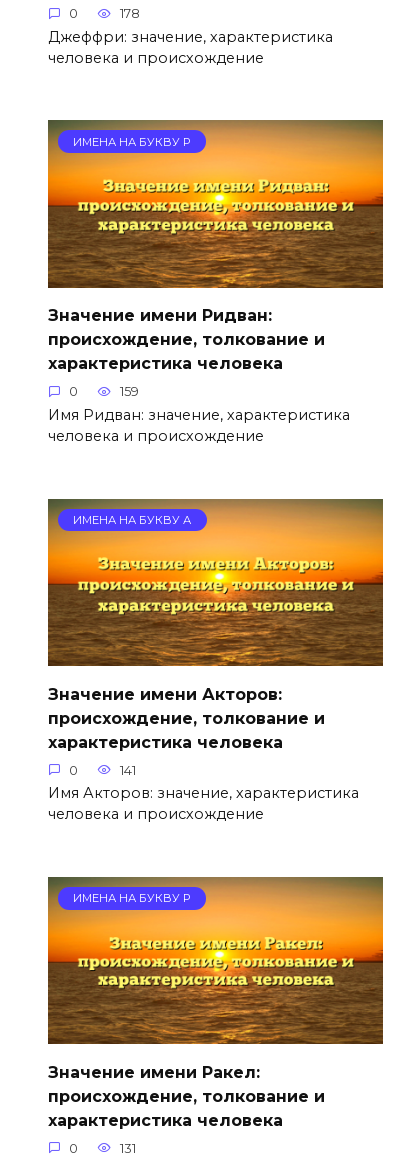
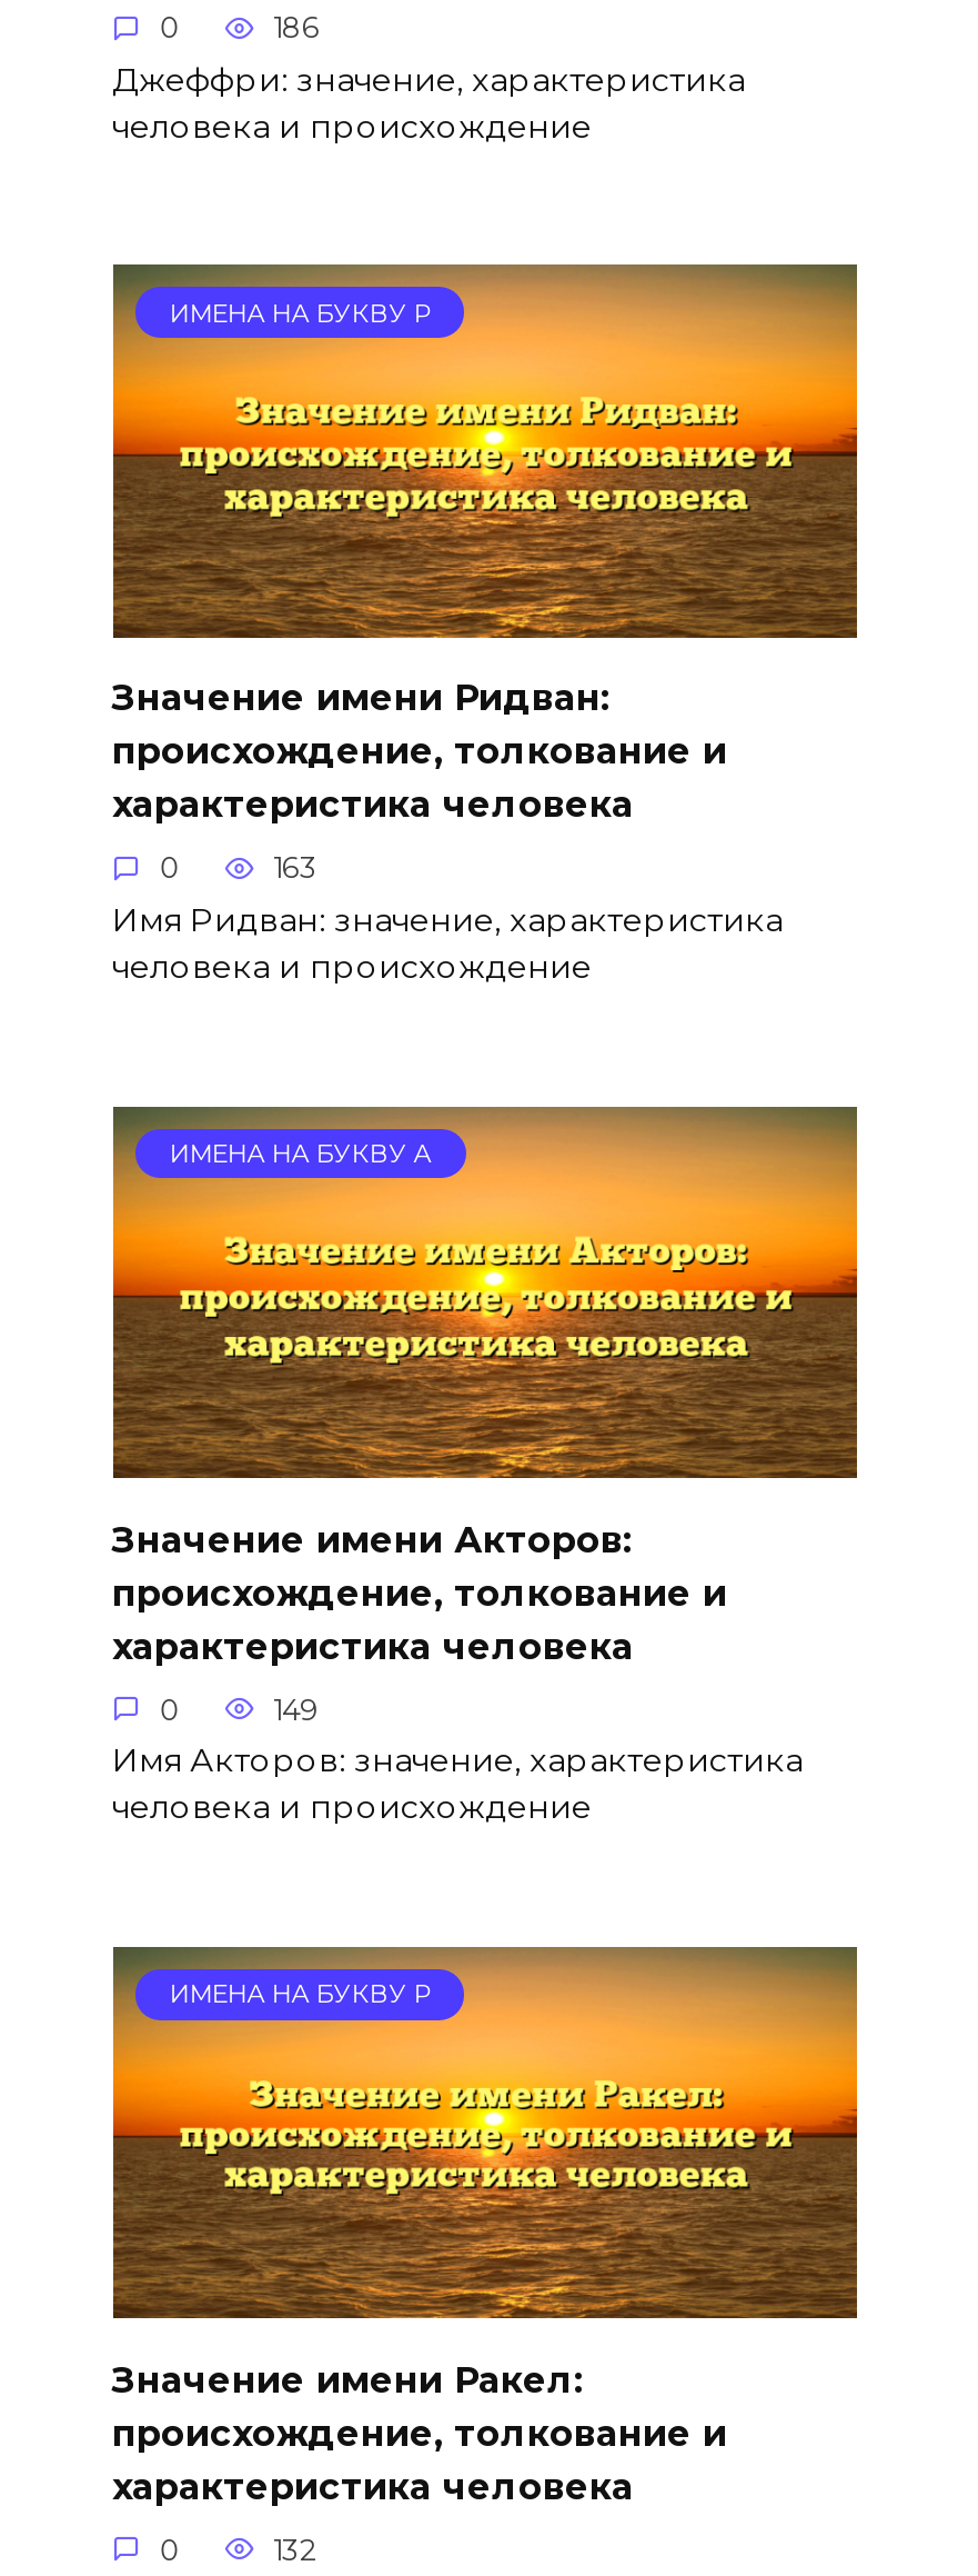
[120,6,140,21] 178 -> [273,11,320,45] 186
[120,384,139,399] 159 -> [273,852,317,885] 163
[120,763,136,778] 141 -> [273,1693,317,1726] 149
[120,1141,136,1156] 131 -> [273,2533,315,2567] 132

